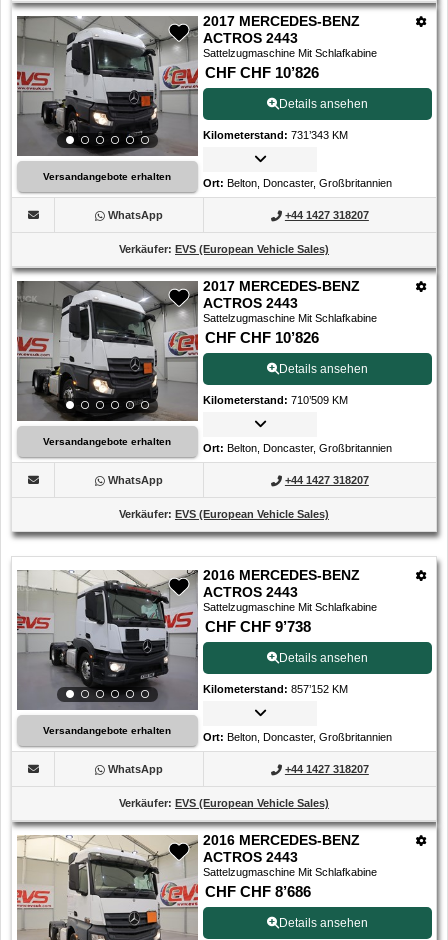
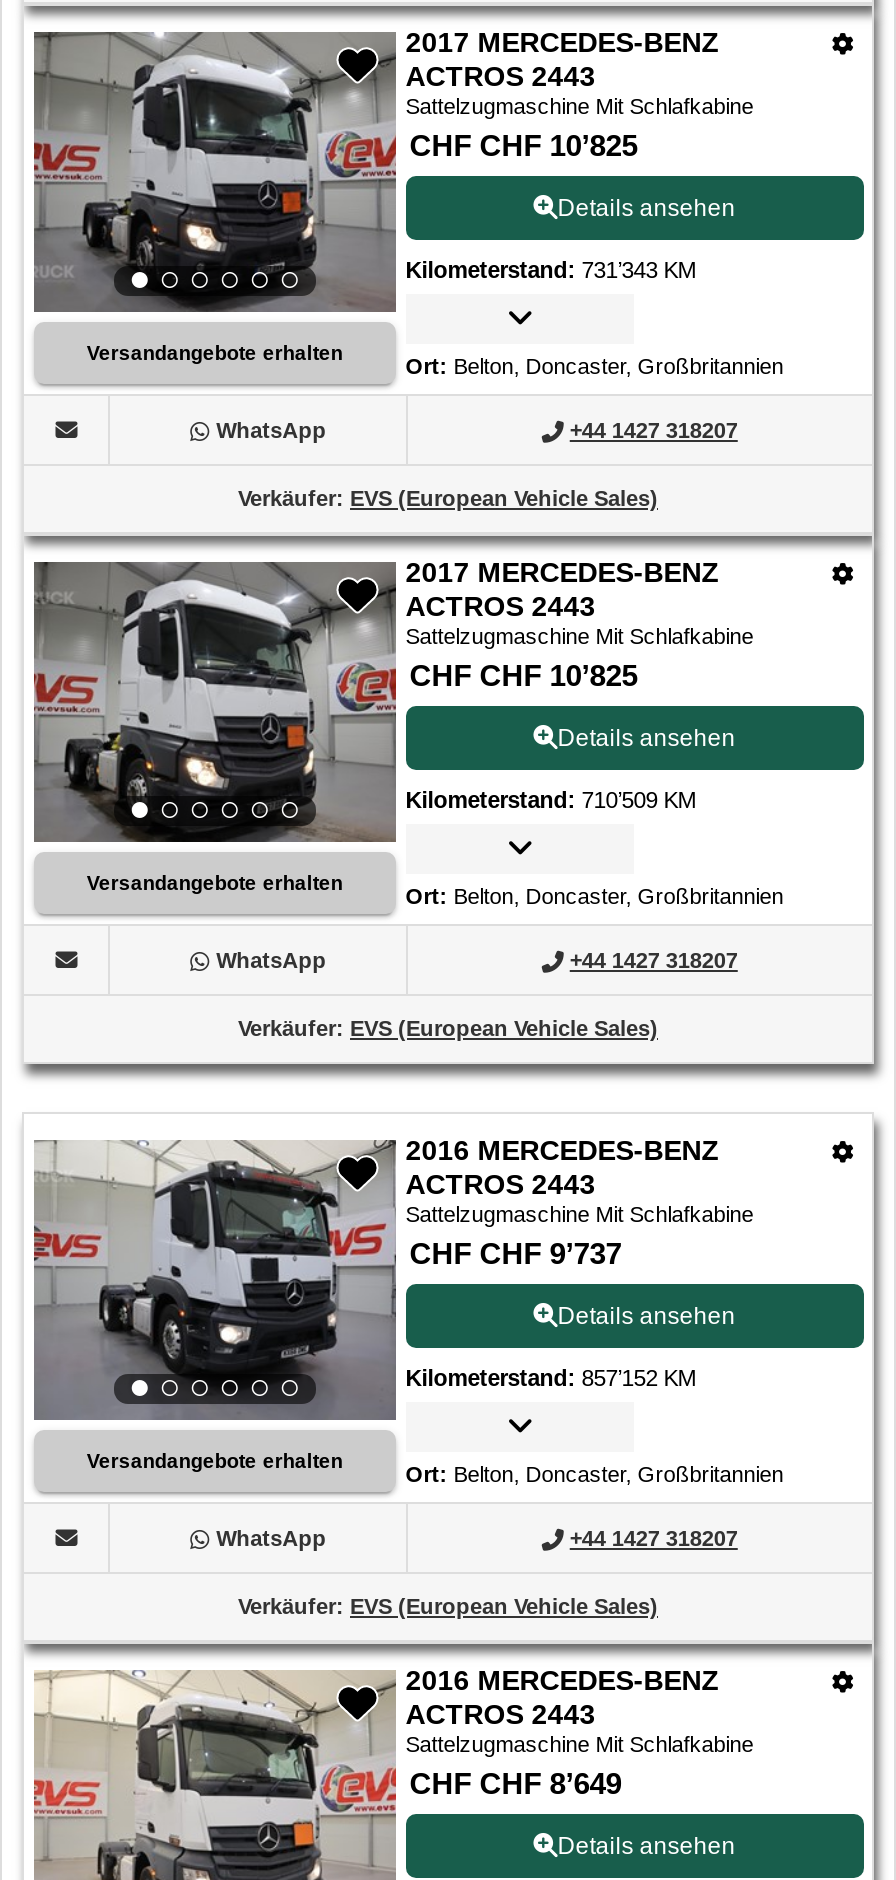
[205,64,319,81] CHF CHF 10’826 -> [410,128,638,162] CHF CHF 10’825
[205,329,319,346] CHF CHF 10’826 -> [410,658,638,692] CHF CHF 10’825
[205,618,311,635] CHF CHF 9’738 -> [410,1236,622,1270] CHF CHF 9’737
[205,883,311,900] CHF CHF 8’686 -> [410,1766,622,1800] CHF CHF 8’649

